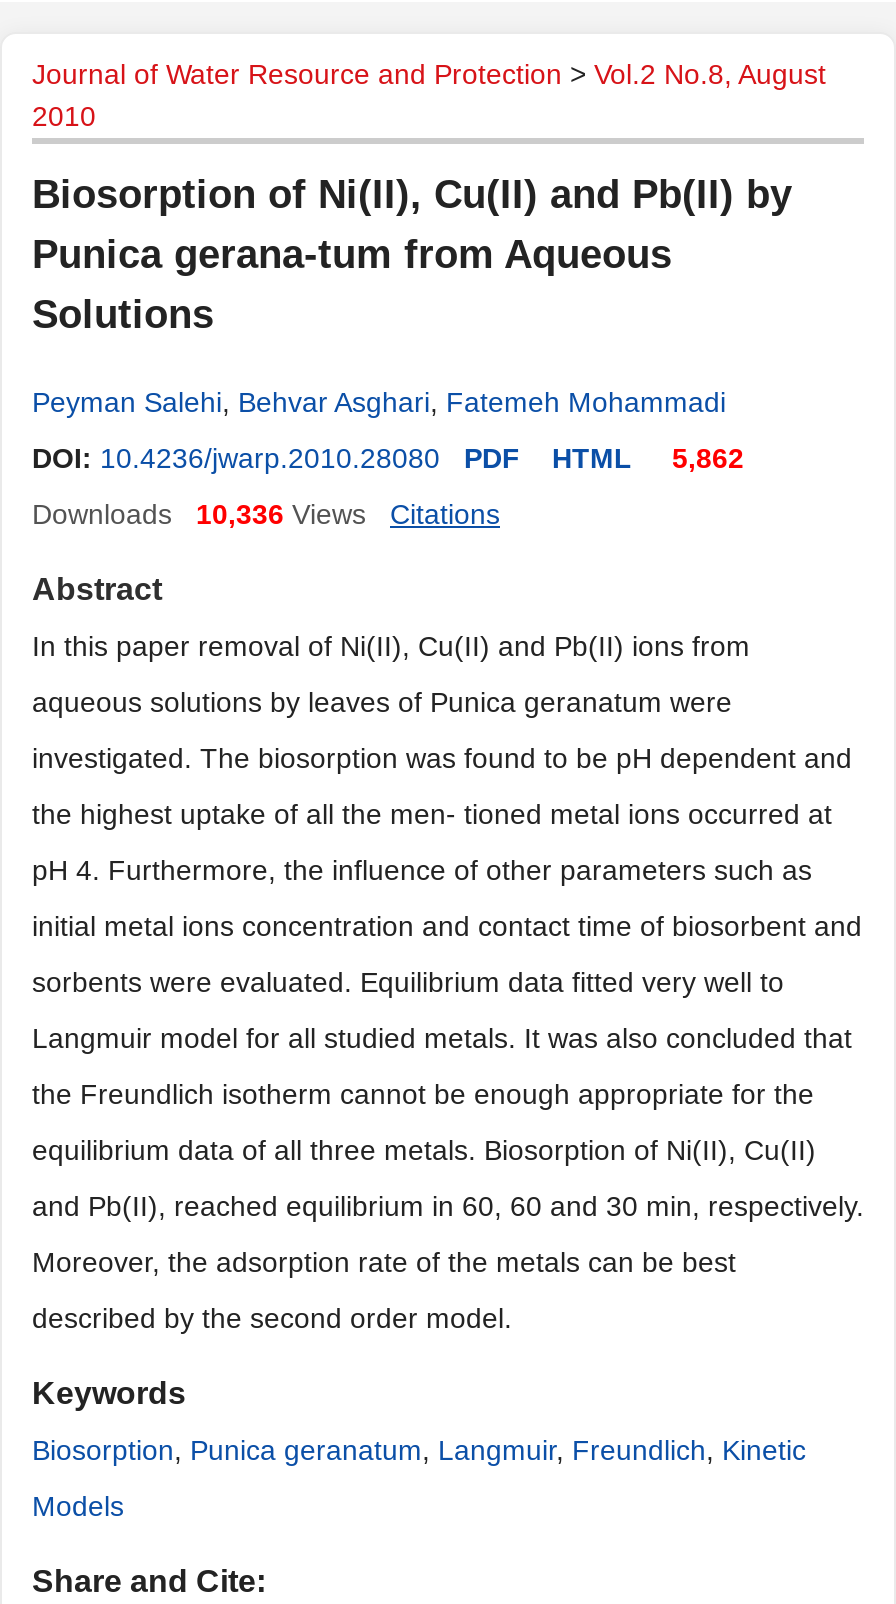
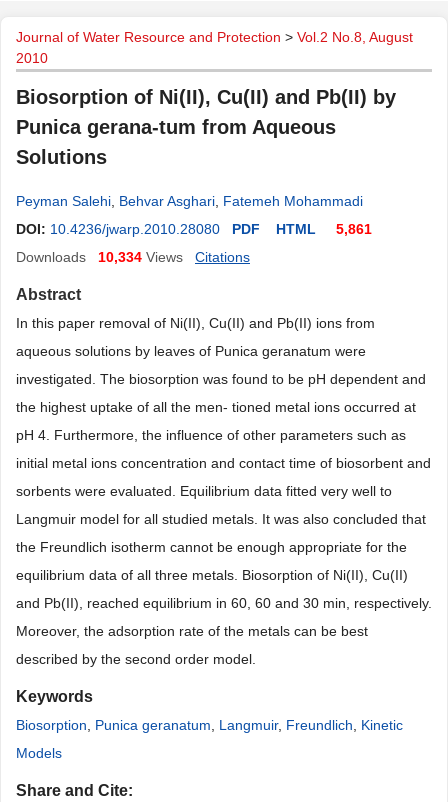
[32,442,744,474] DOI: 10.4236/jwarp.2010.28080 PDF HTML 5,862 -> [16,221,372,237] DOI: 10.4236/jwarp.2010.28080 PDF HTML 5,861
[32,498,366,530] Downloads 10,336 Views -> [16,249,183,265] Downloads 10,334 Views

